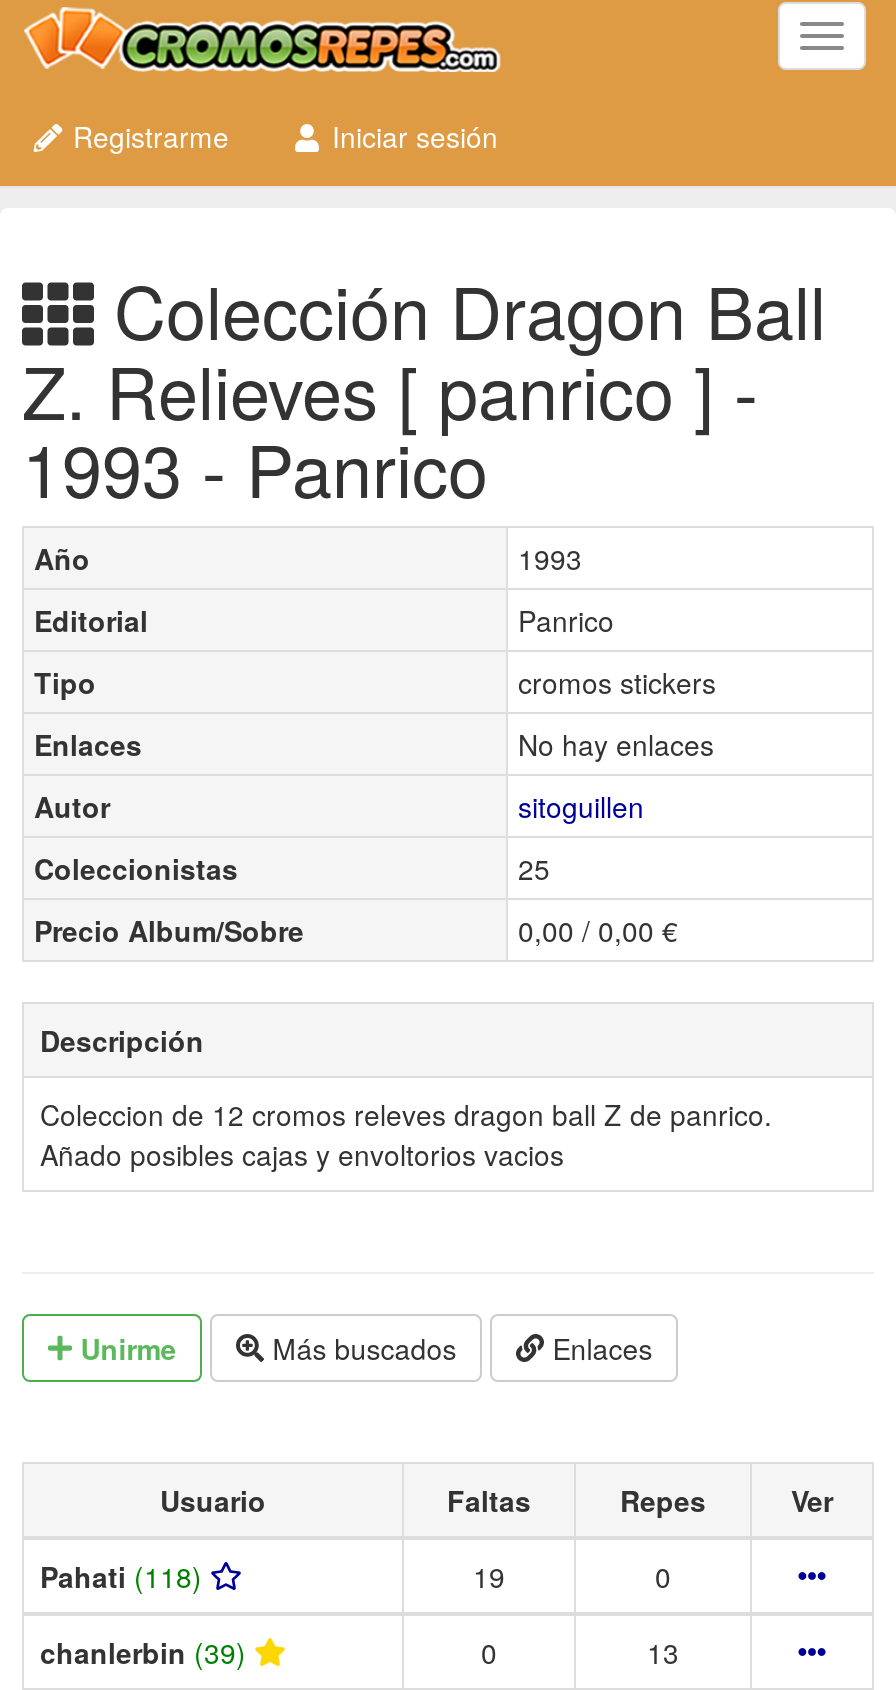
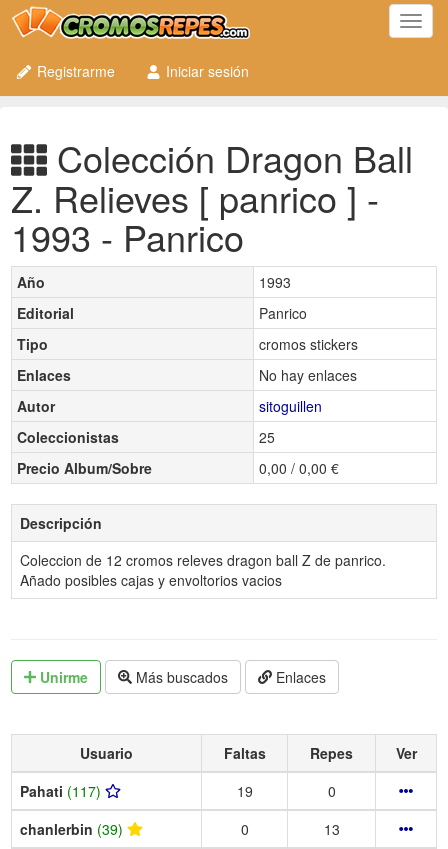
[40,1555,202,1595] Pahati (118) -> [20,780,101,800] Pahati (117)

